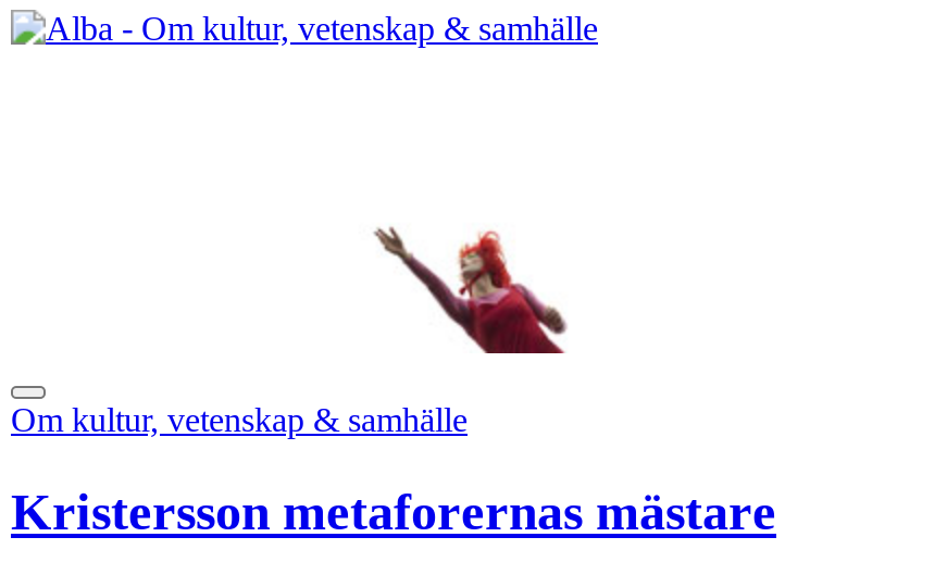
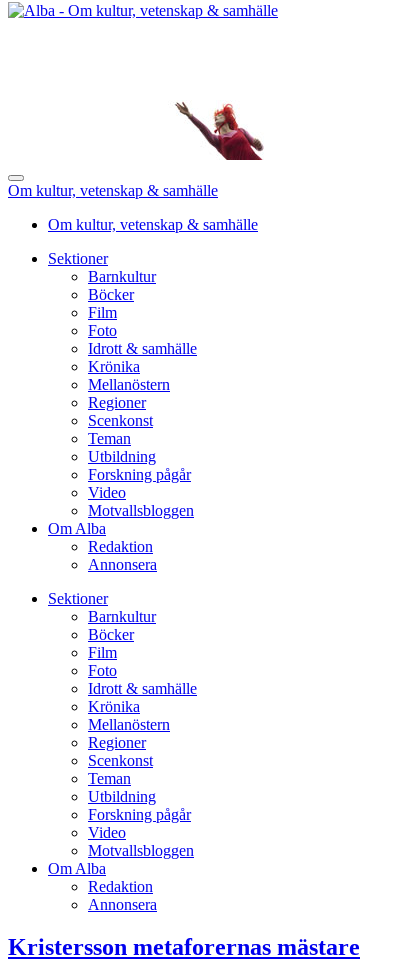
none -> [48,216,258,913] Om kultur, vetenskap & samhälle | Sektioner | Barnkultur | Böcker | Film | Foto | Idrott & samhälle | Krönika | Mellanöstern | Regioner | Scenkonst | Teman | Utbildning | Forskning pågår | Video | Motvallsbloggen | Om Alba | Redaktion | Annonsera | Sektioner | Barnkultur | Böcker | Film | Foto | Idrott & samhälle | Krönika | Mellanöstern | Regioner | Scenkonst | Teman | Utbildning | Forskning pågår | Video | Motvallsbloggen | Om Alba | Redaktion | Annonsera

